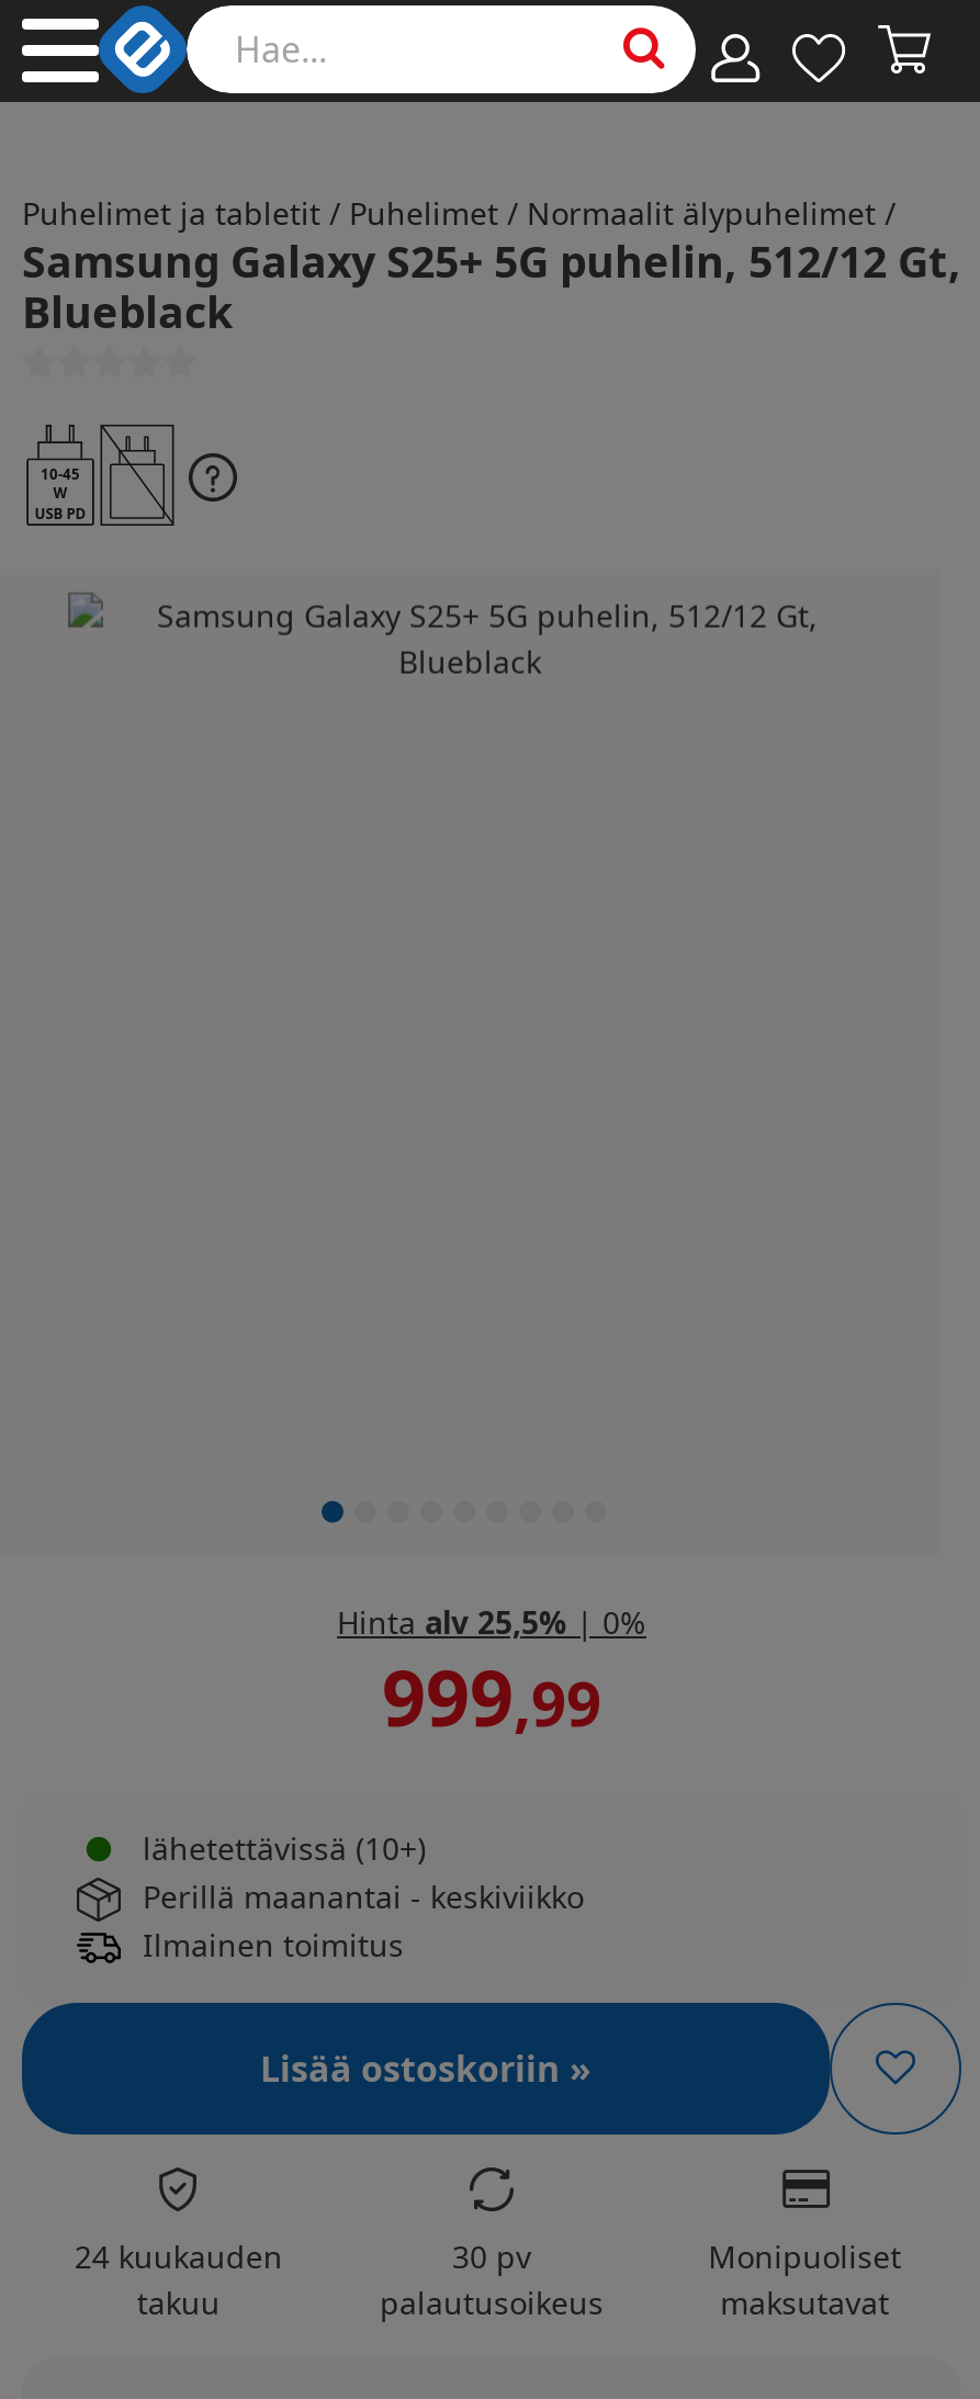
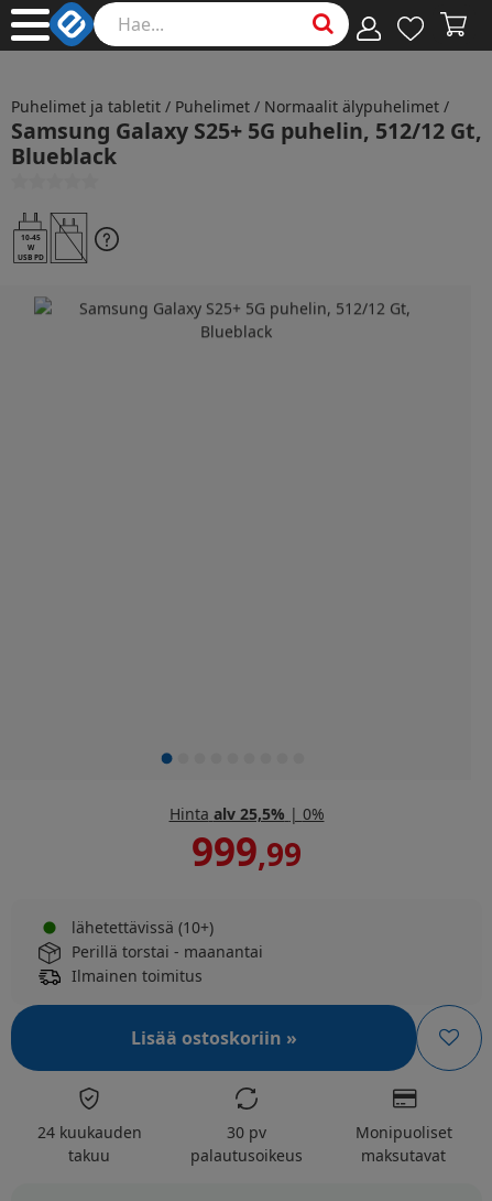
[143,1876,584,1917] Perillä maanantai - keskiviikko -> [72,941,263,962] Perillä torstai - maanantai

